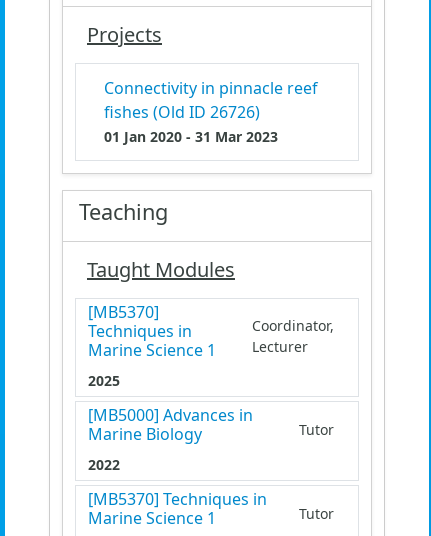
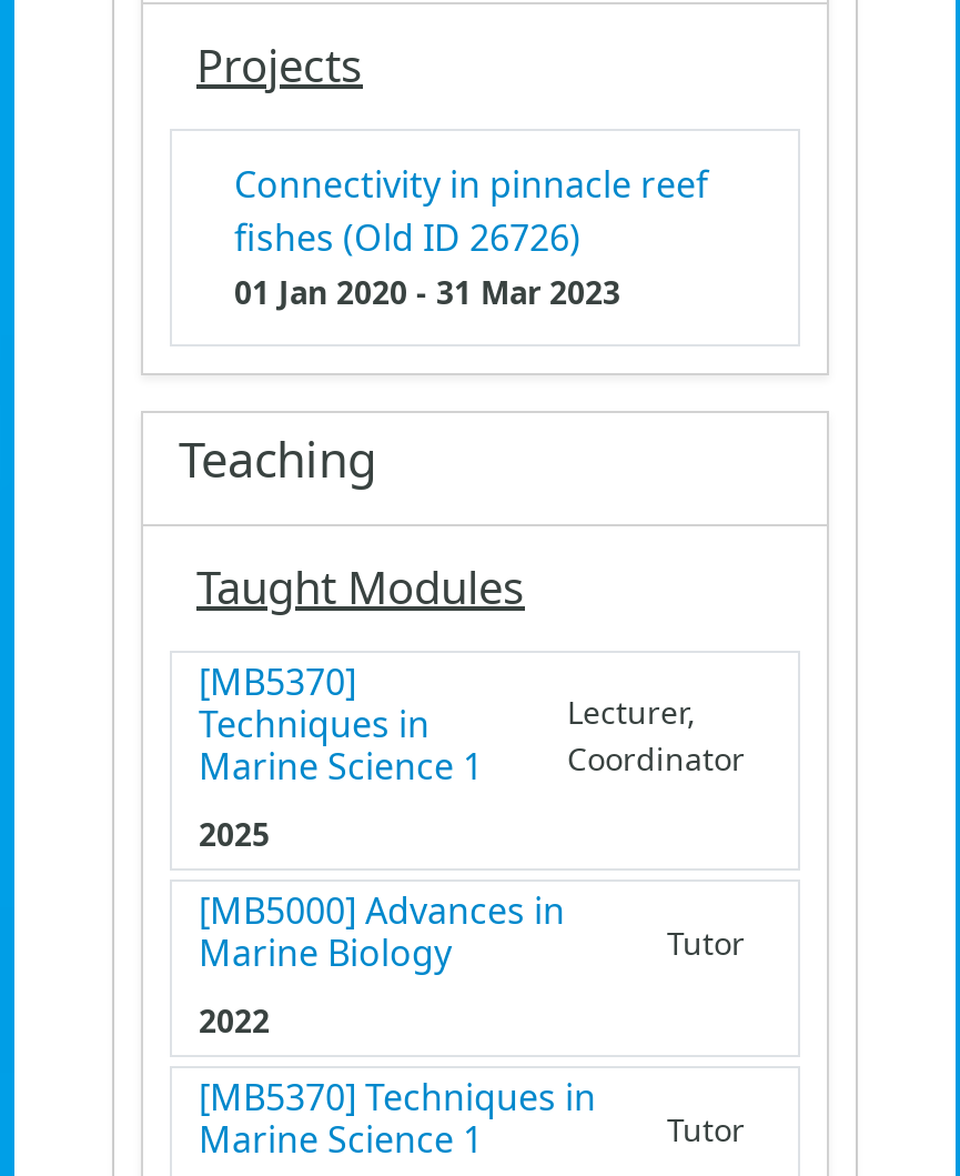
[252,316,334,356] Coordinator, | Lecturer -> [567,690,745,779] Lecturer, | Coordinator

